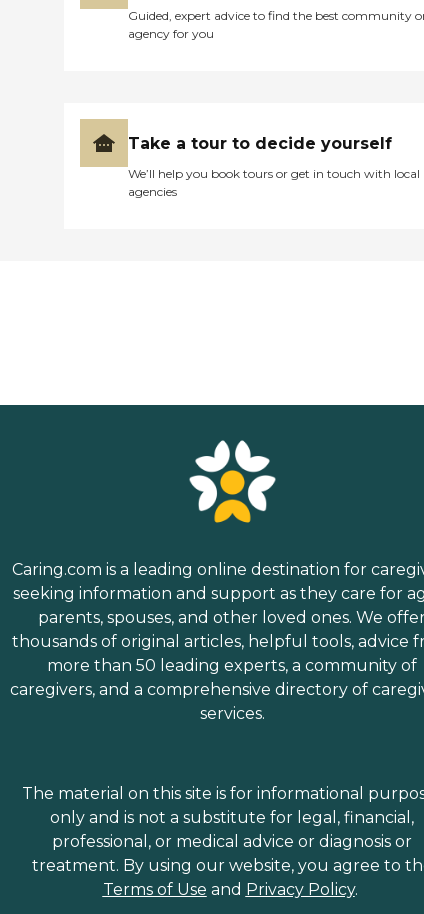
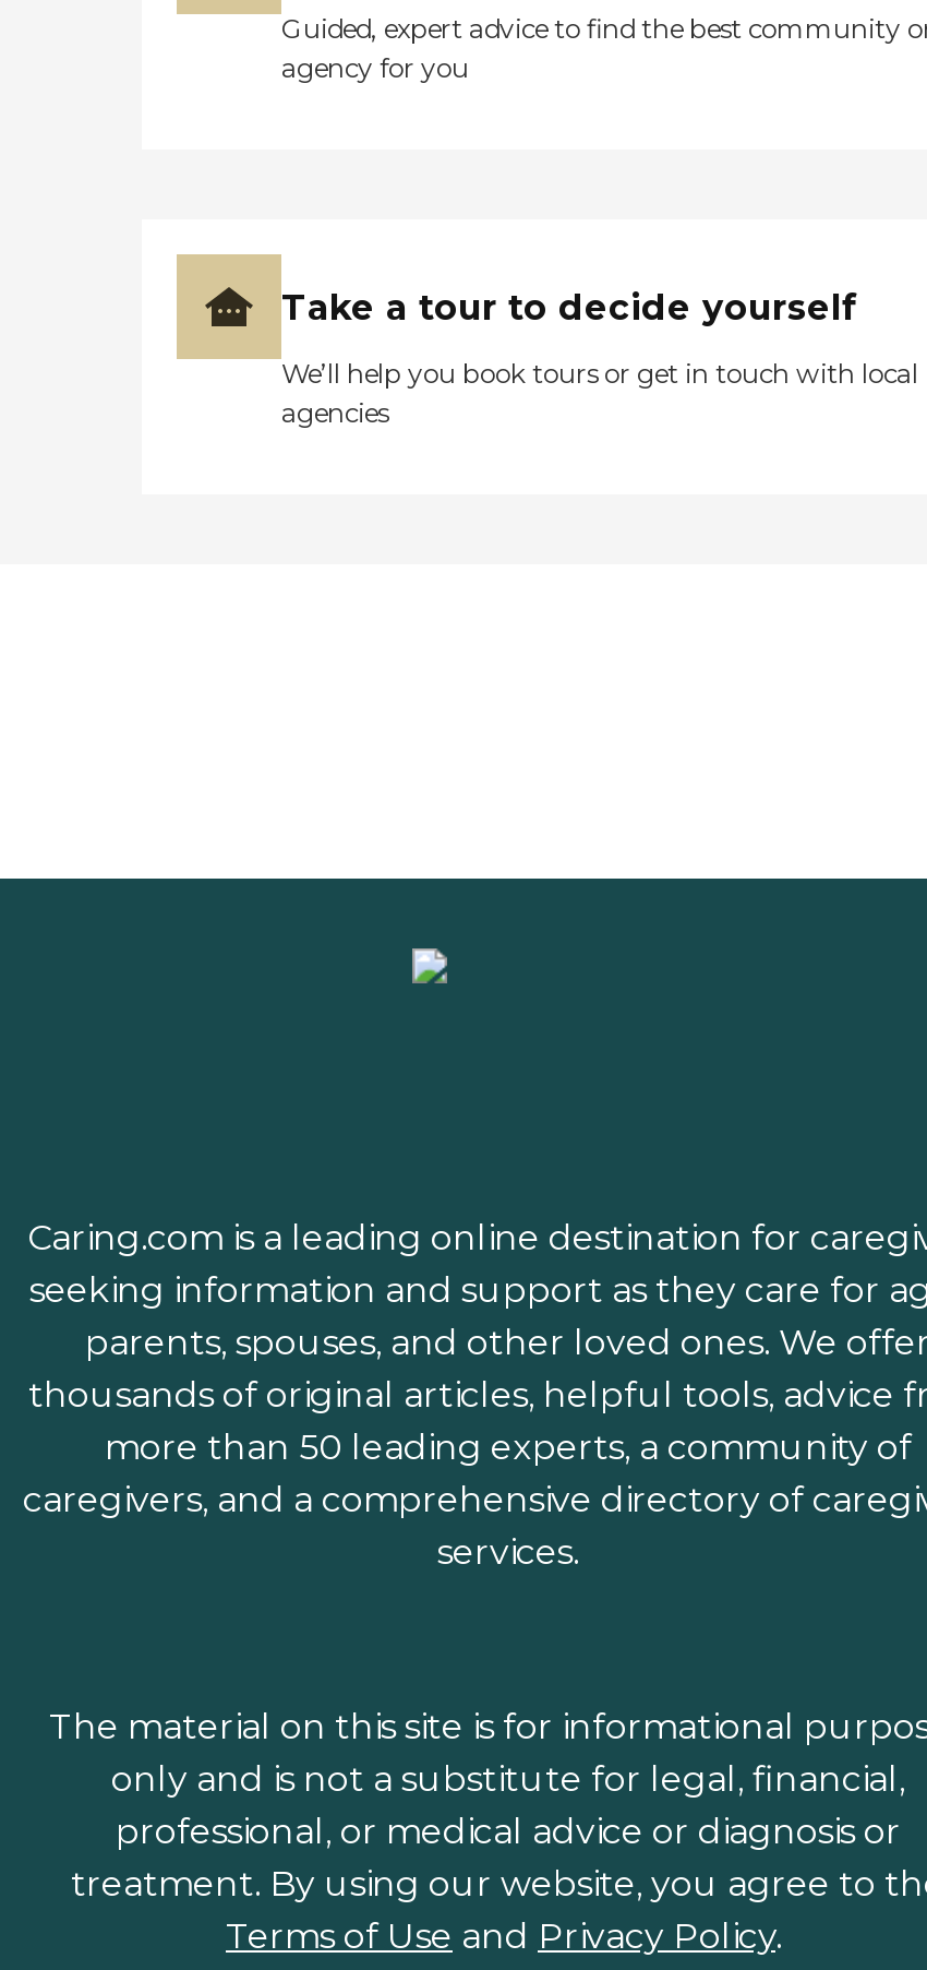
[188,437,277,524] [image] -> none

